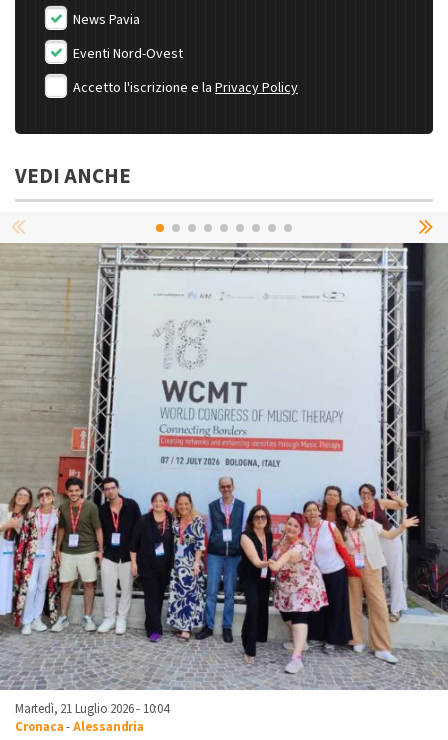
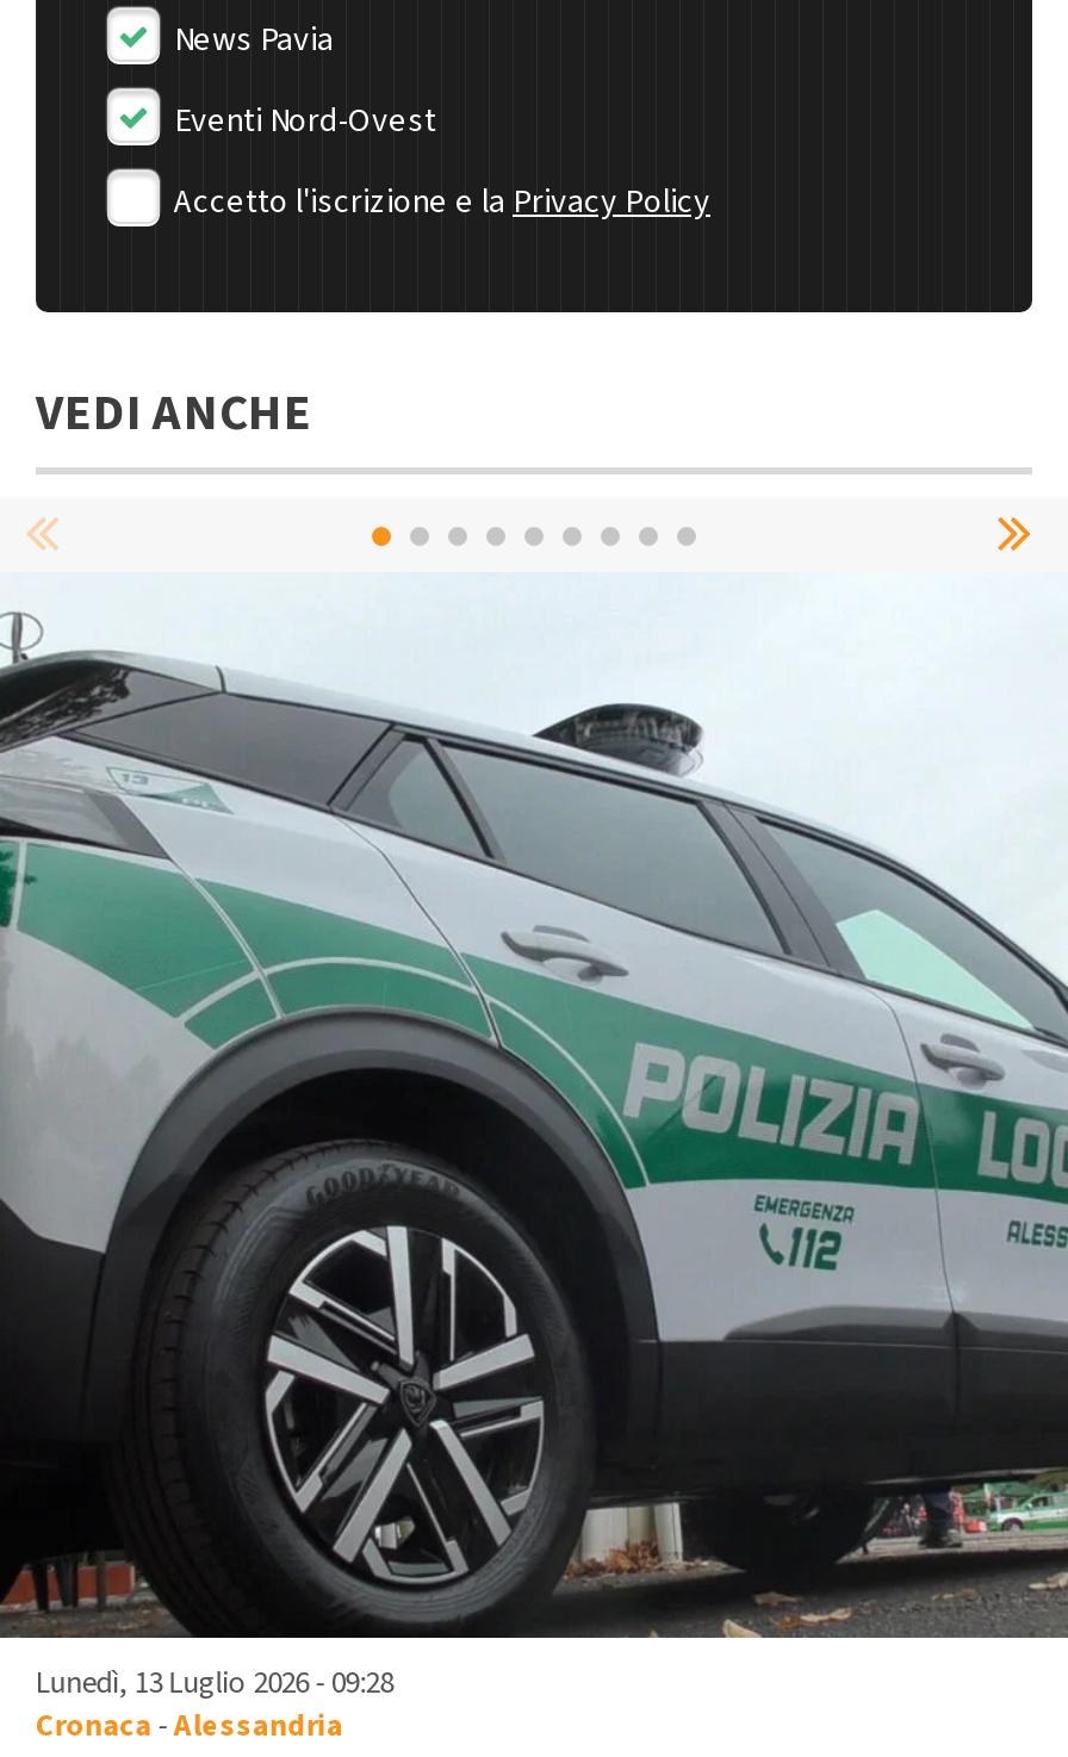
[3,242,445,718] [image] | Martedì, 21 Luglio 2026 - 10:04 -> [7,572,1061,1704] [image] | Lunedì, 13 Luglio 2026 - 09:28

